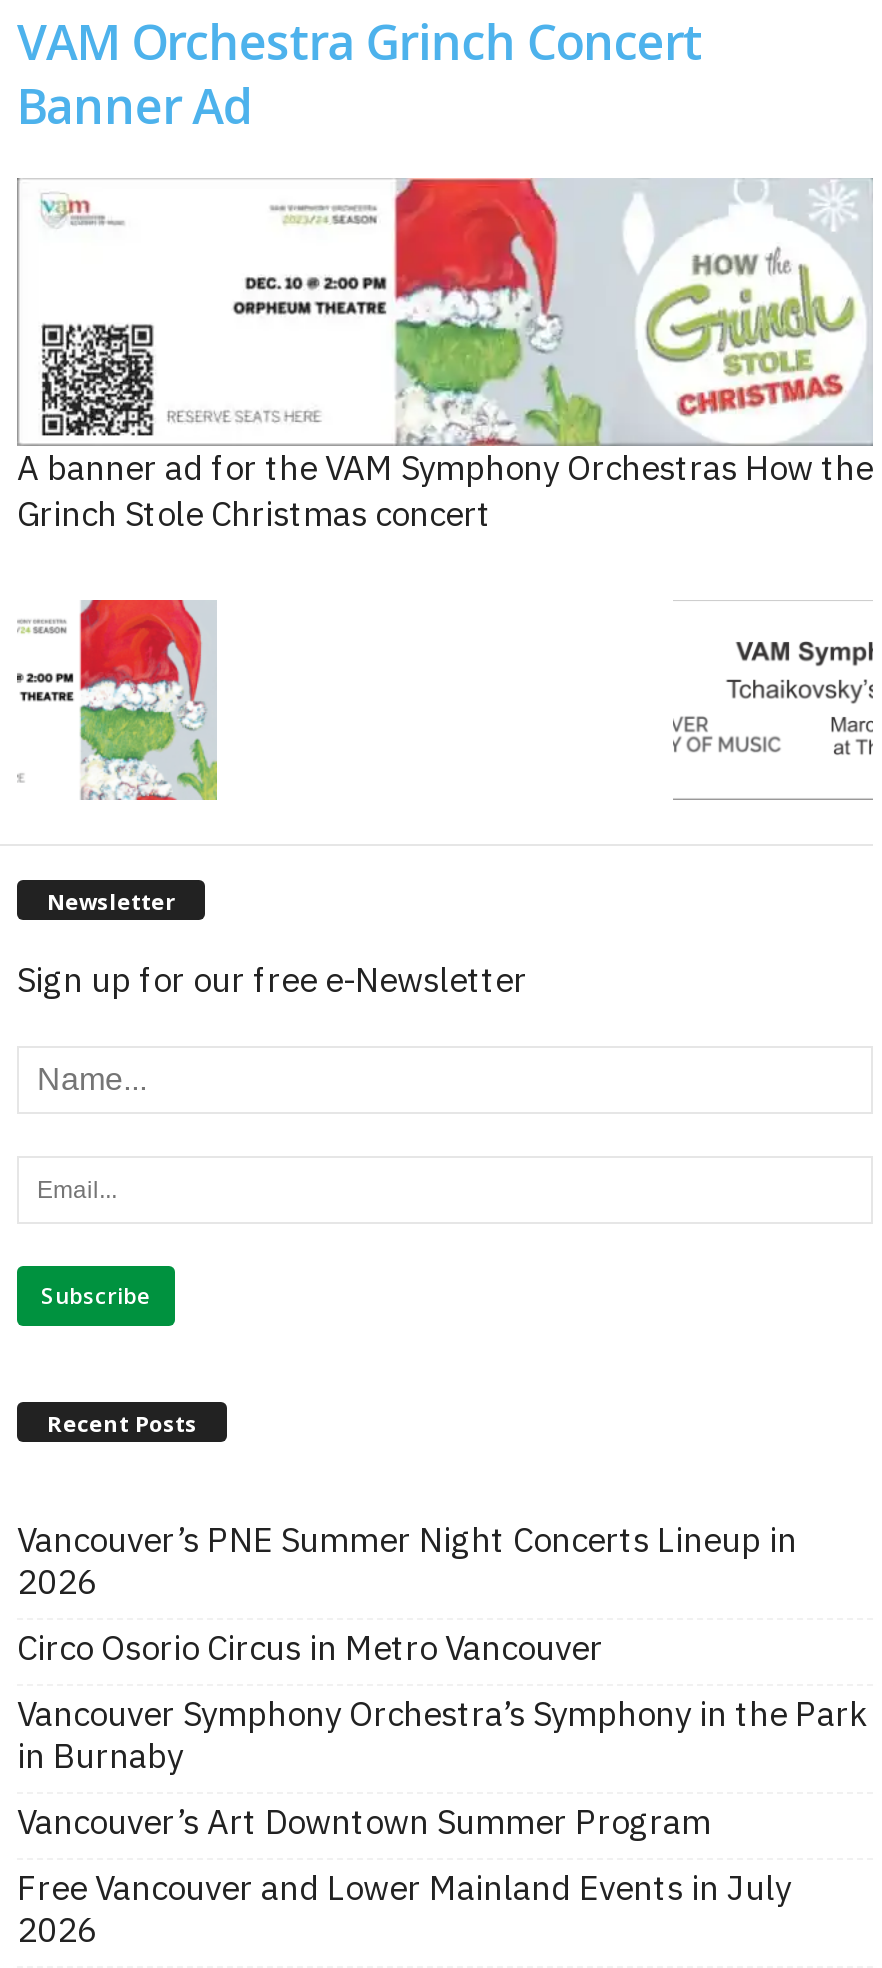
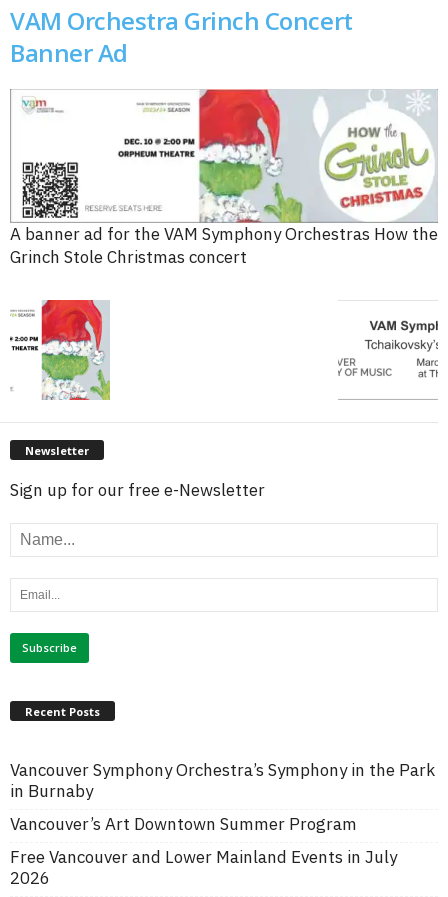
[17,1517,797,1669] Vancouver’s PNE Summer Night Concerts Lineup in | 2026 | Circo Osorio Circus in Metro Vancouver -> none

